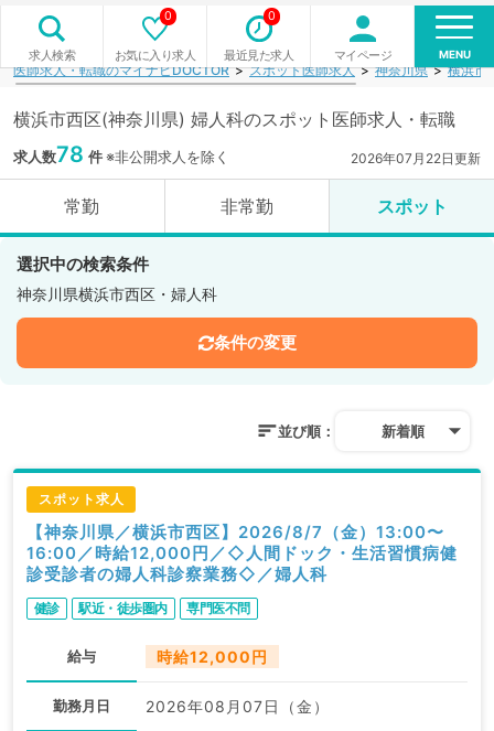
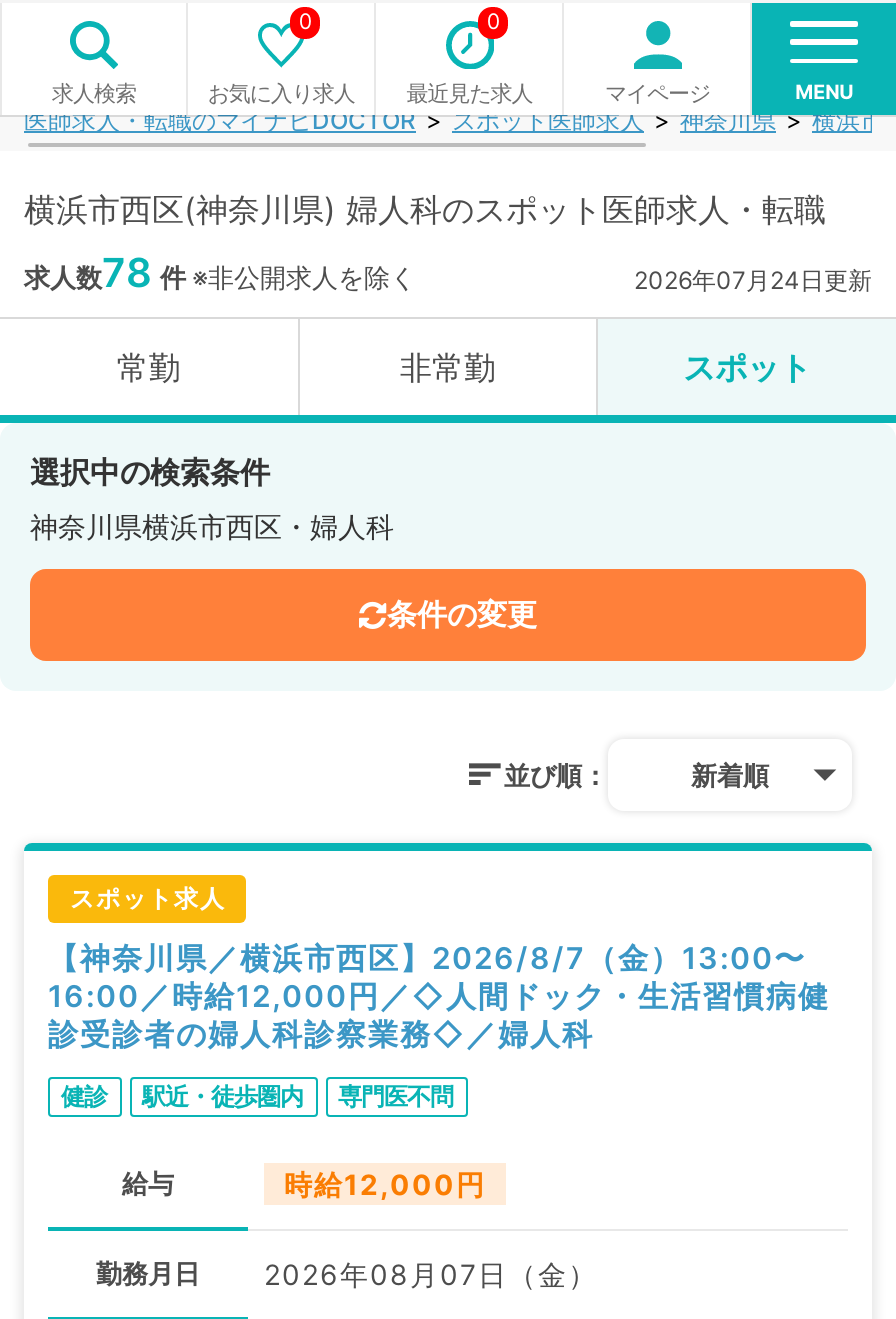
[351,150,481,166] 2026年07月22日更新 -> [634,265,872,295] 2026年07月24日更新

